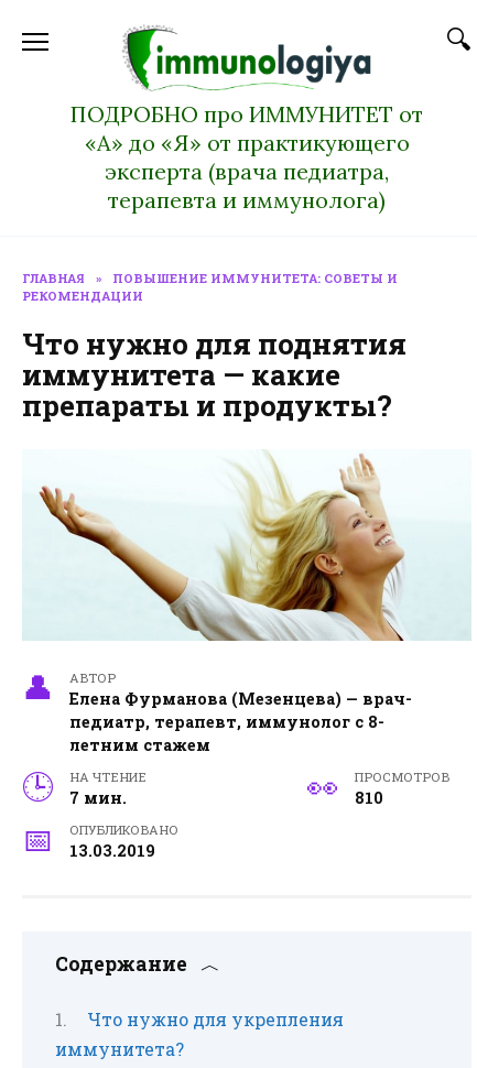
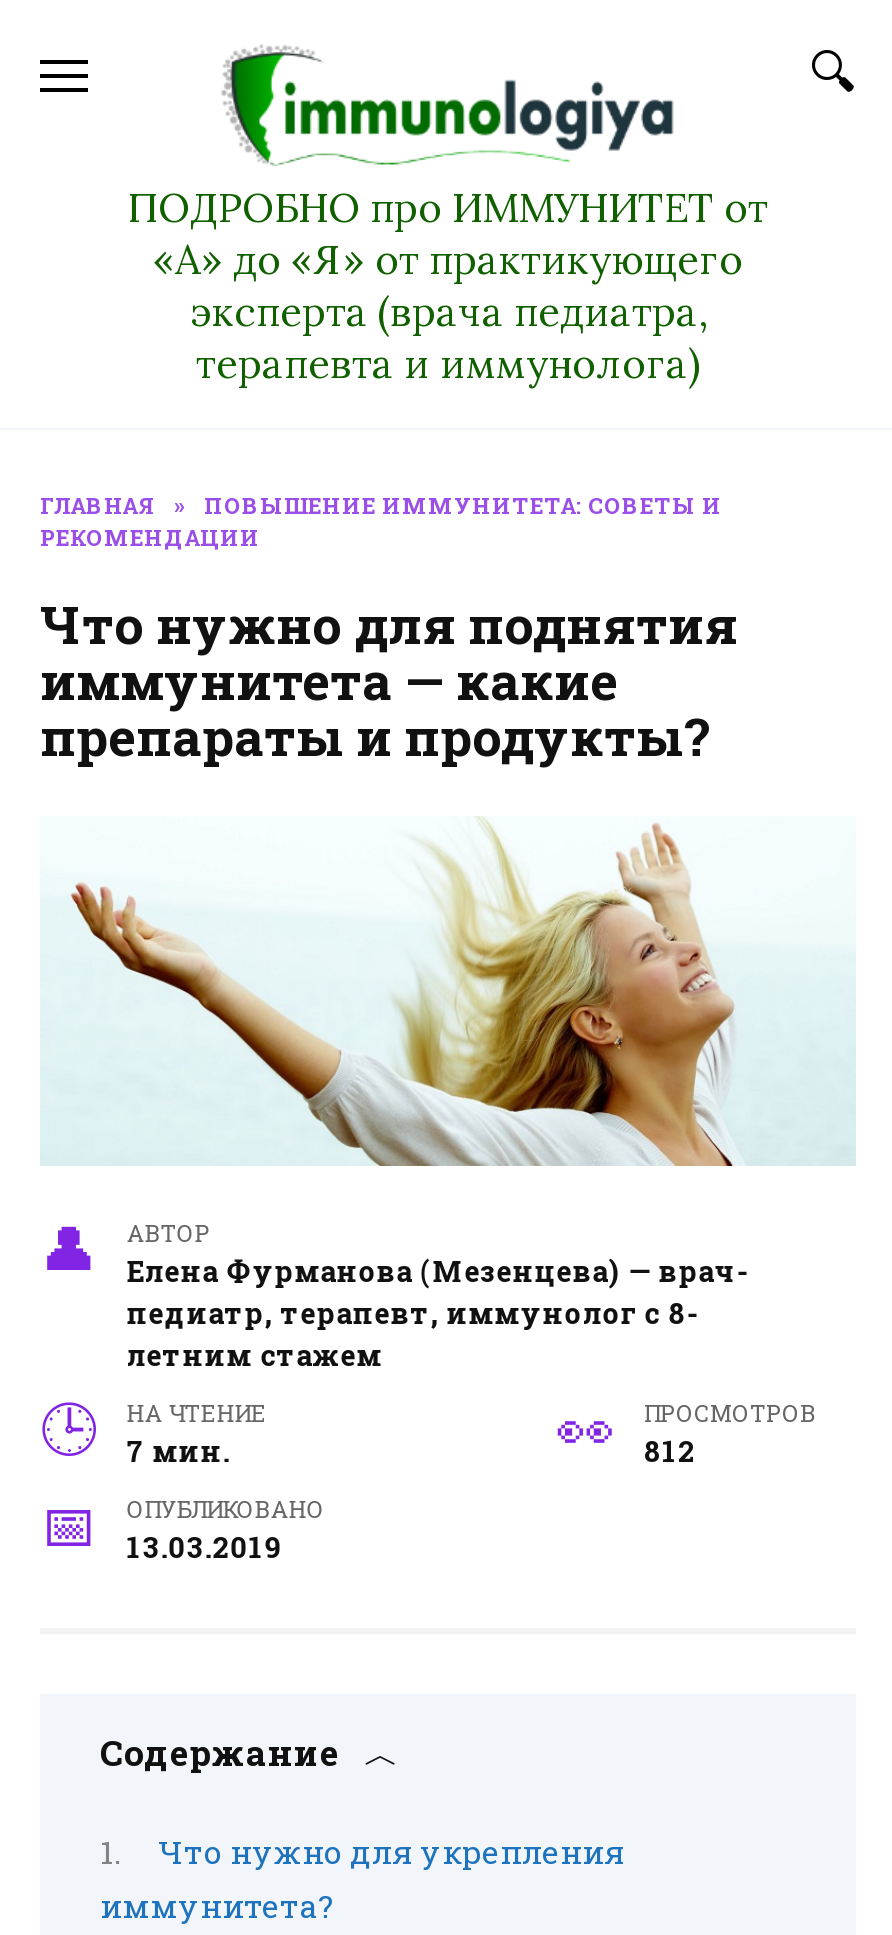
[355,788,383,809] 810 -> [644,1431,696,1469] 812

